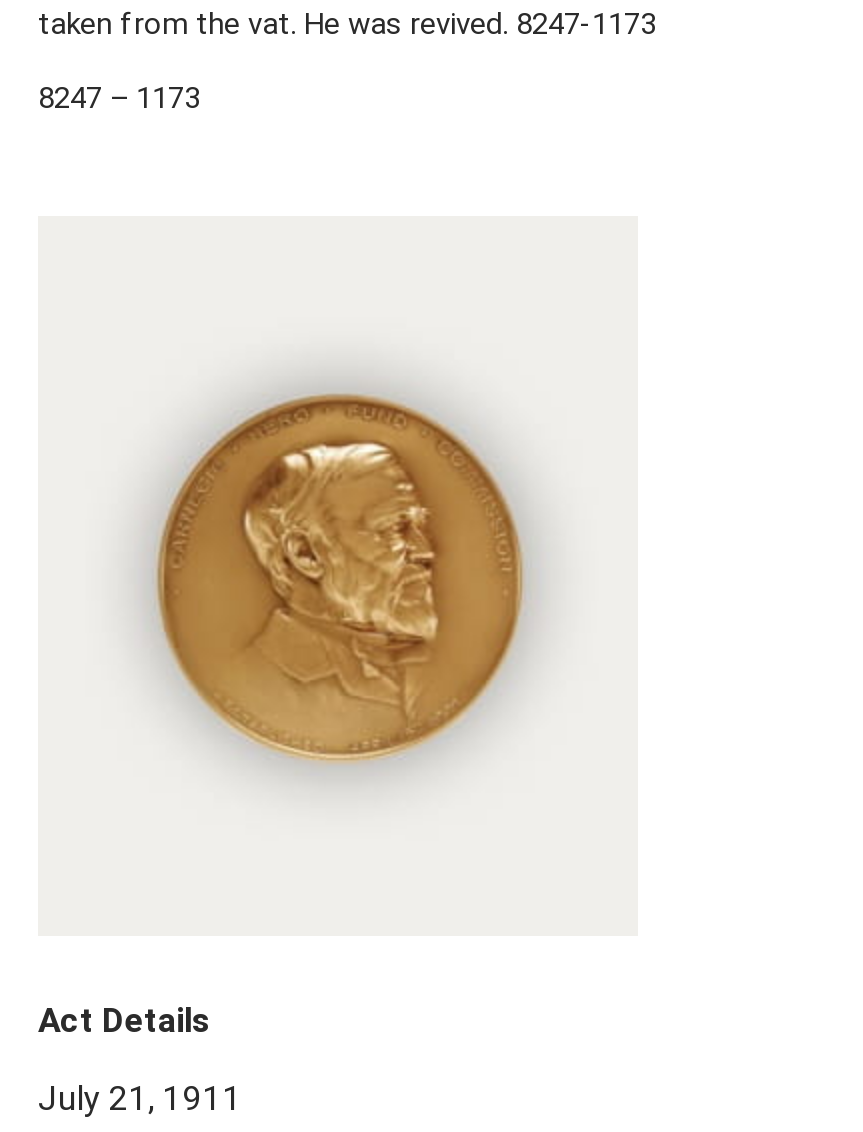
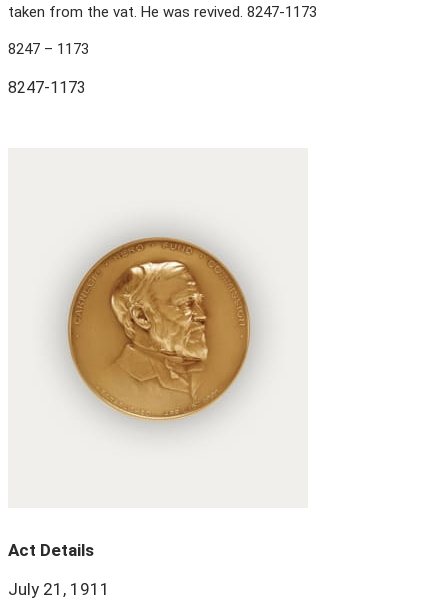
none -> [8,78,86,97] 8247-1173

